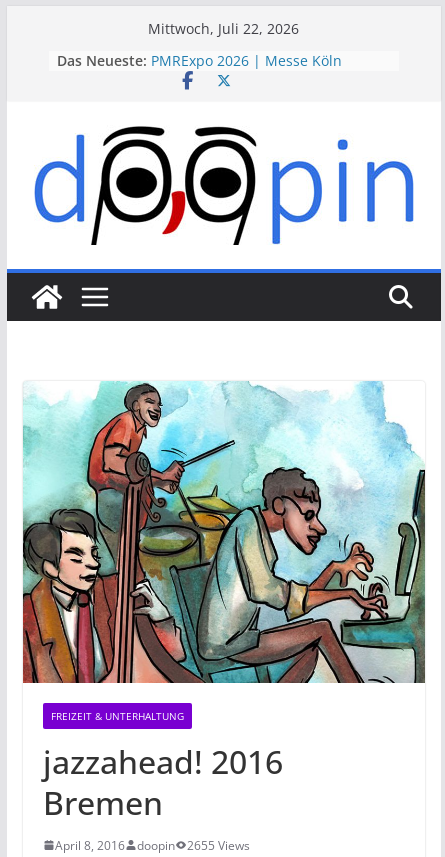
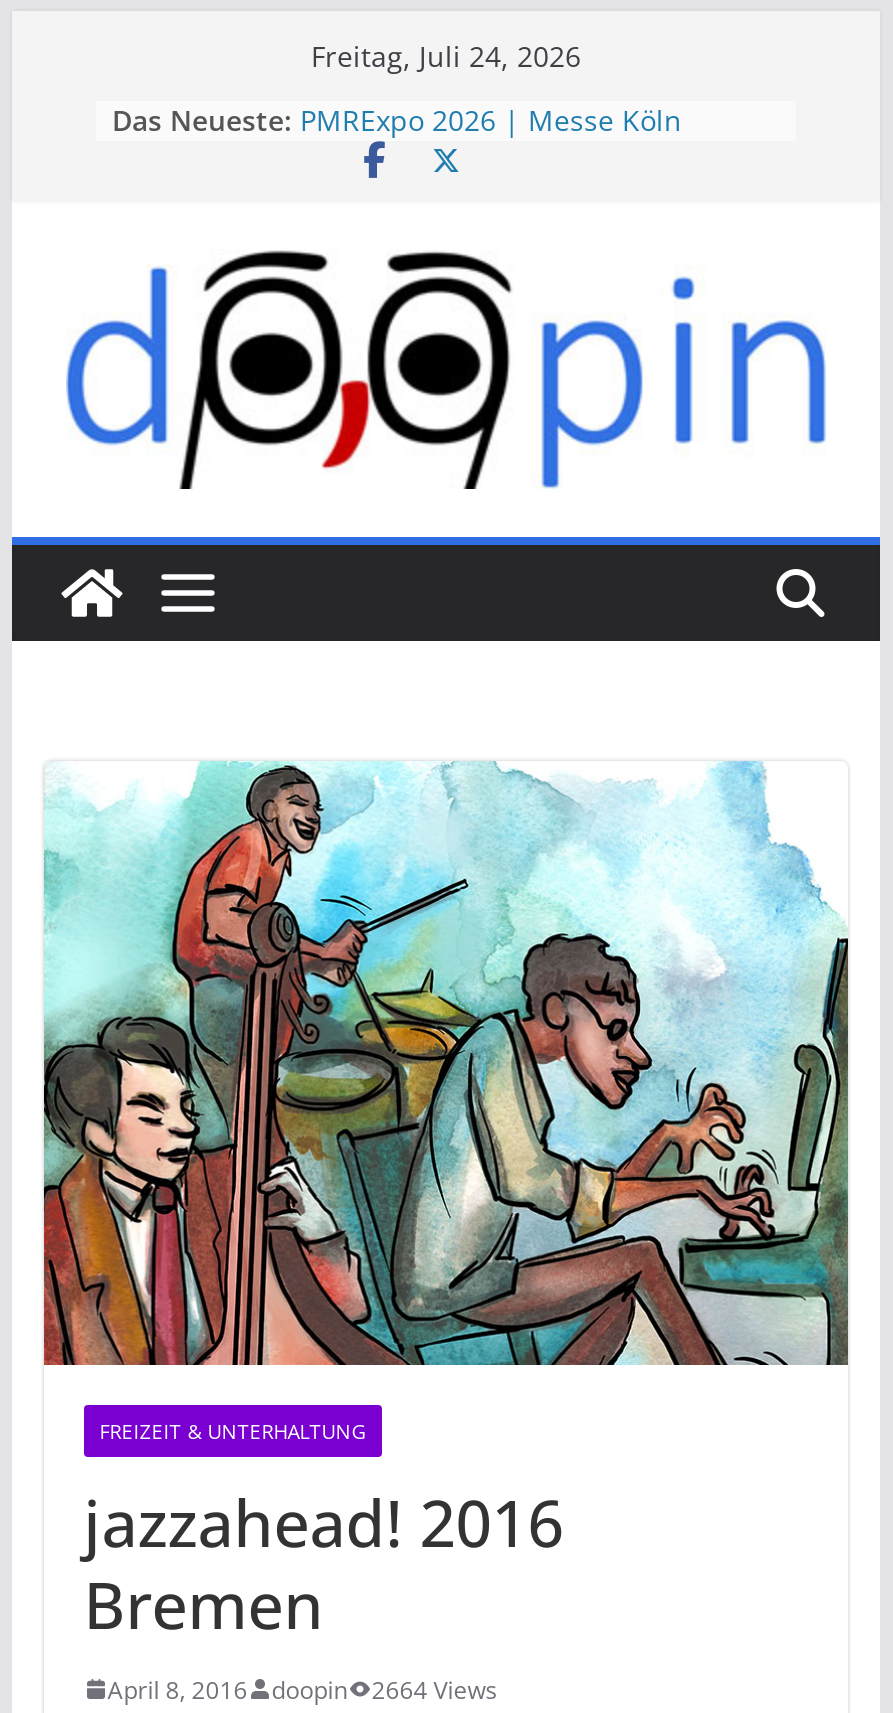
[148,19,299,38] Mittwoch, Juli 22, 2026 -> [311,37,581,75] Freitag, Juli 24, 2026
[55,837,250,854] April 8, 2016 doopin 2655 Views -> [107,1673,497,1707] April 8, 2016 doopin 2664 Views

